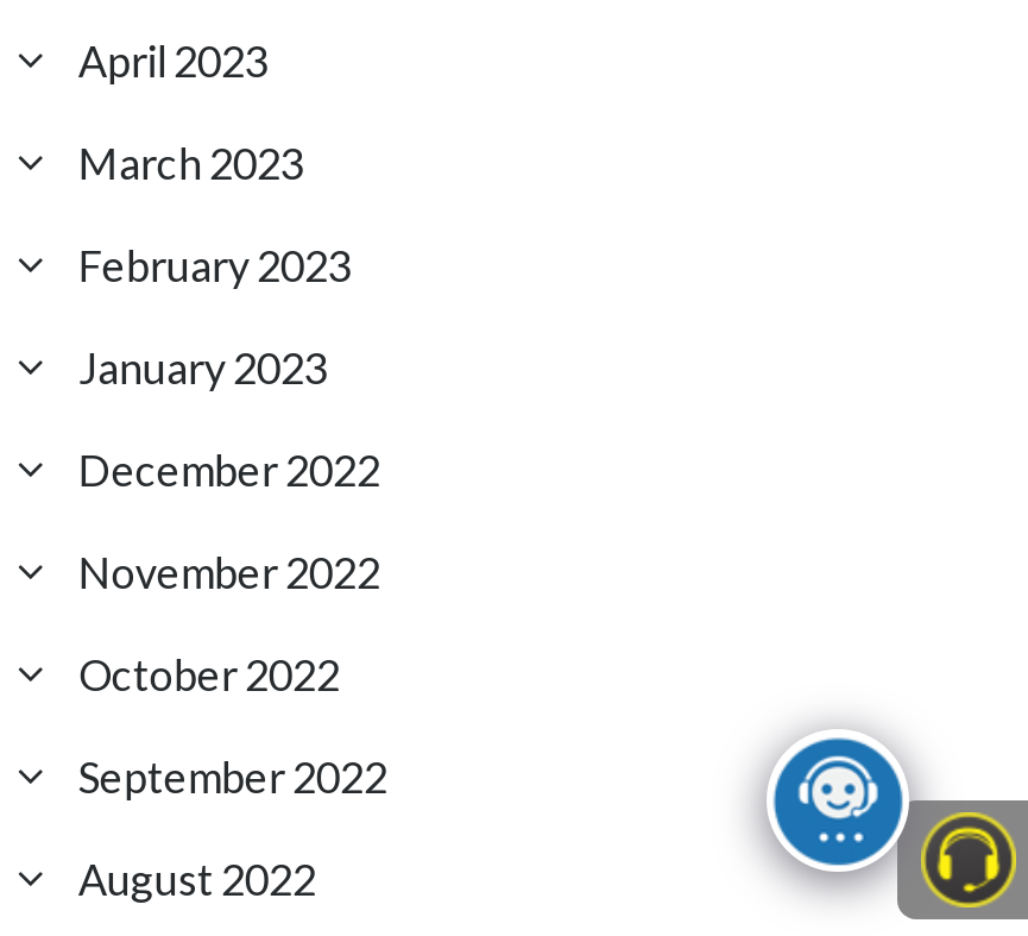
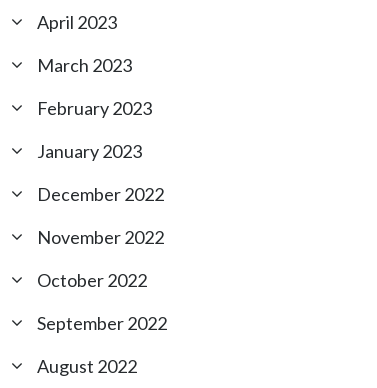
[748,720,1021,922] [image] -> none

